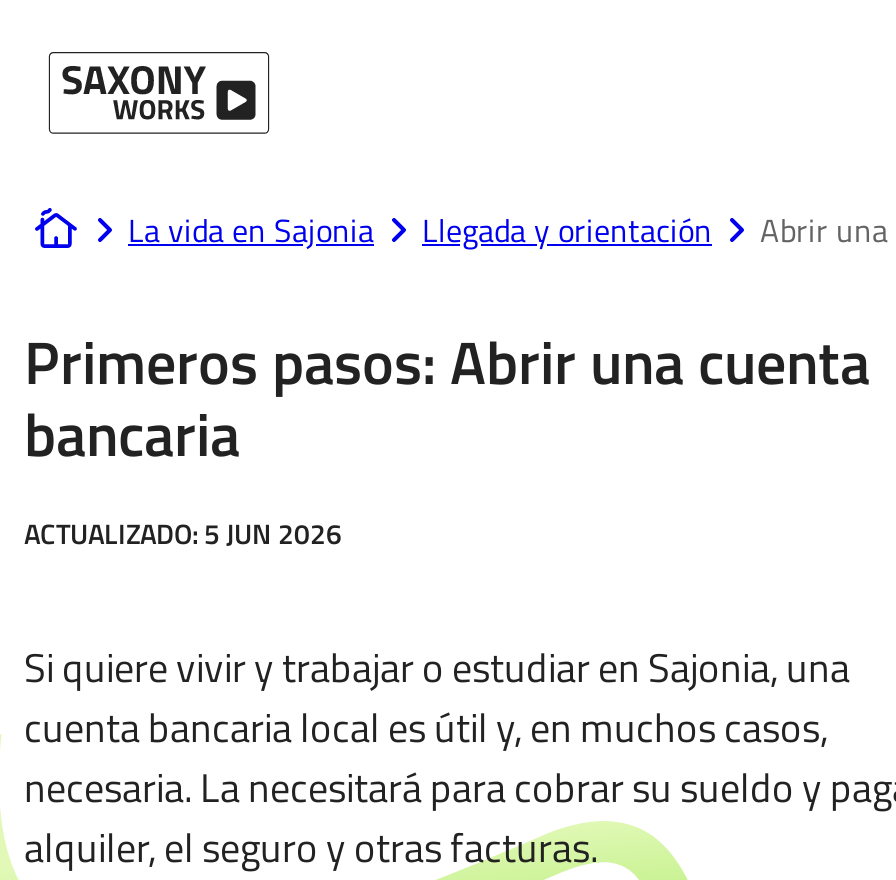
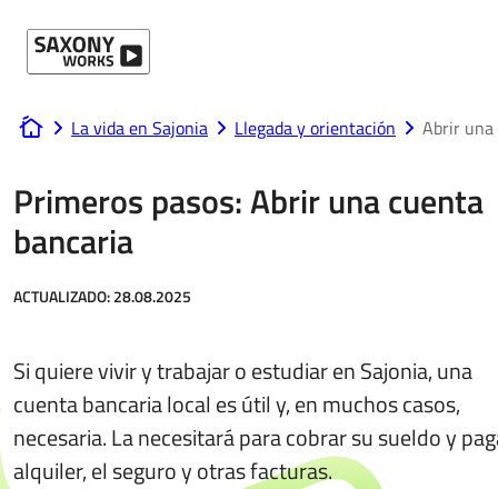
[24,512,342,554] ACTUALIZADO: 5 JUN 2026 -> [13,285,191,308] ACTUALIZADO: 28.08.2025

